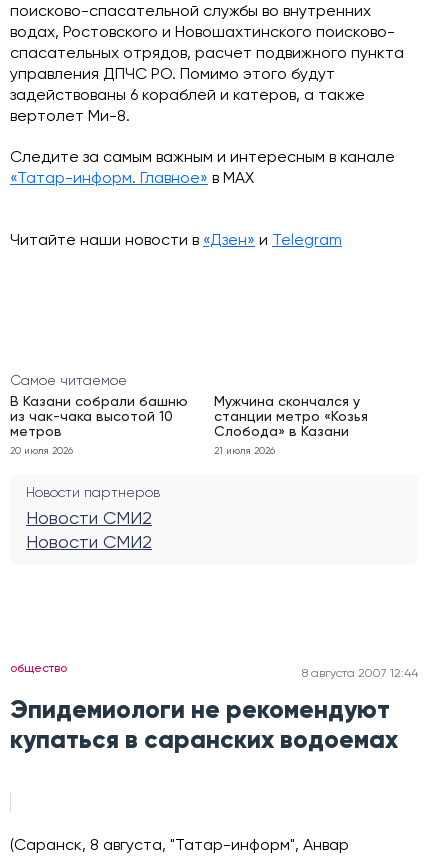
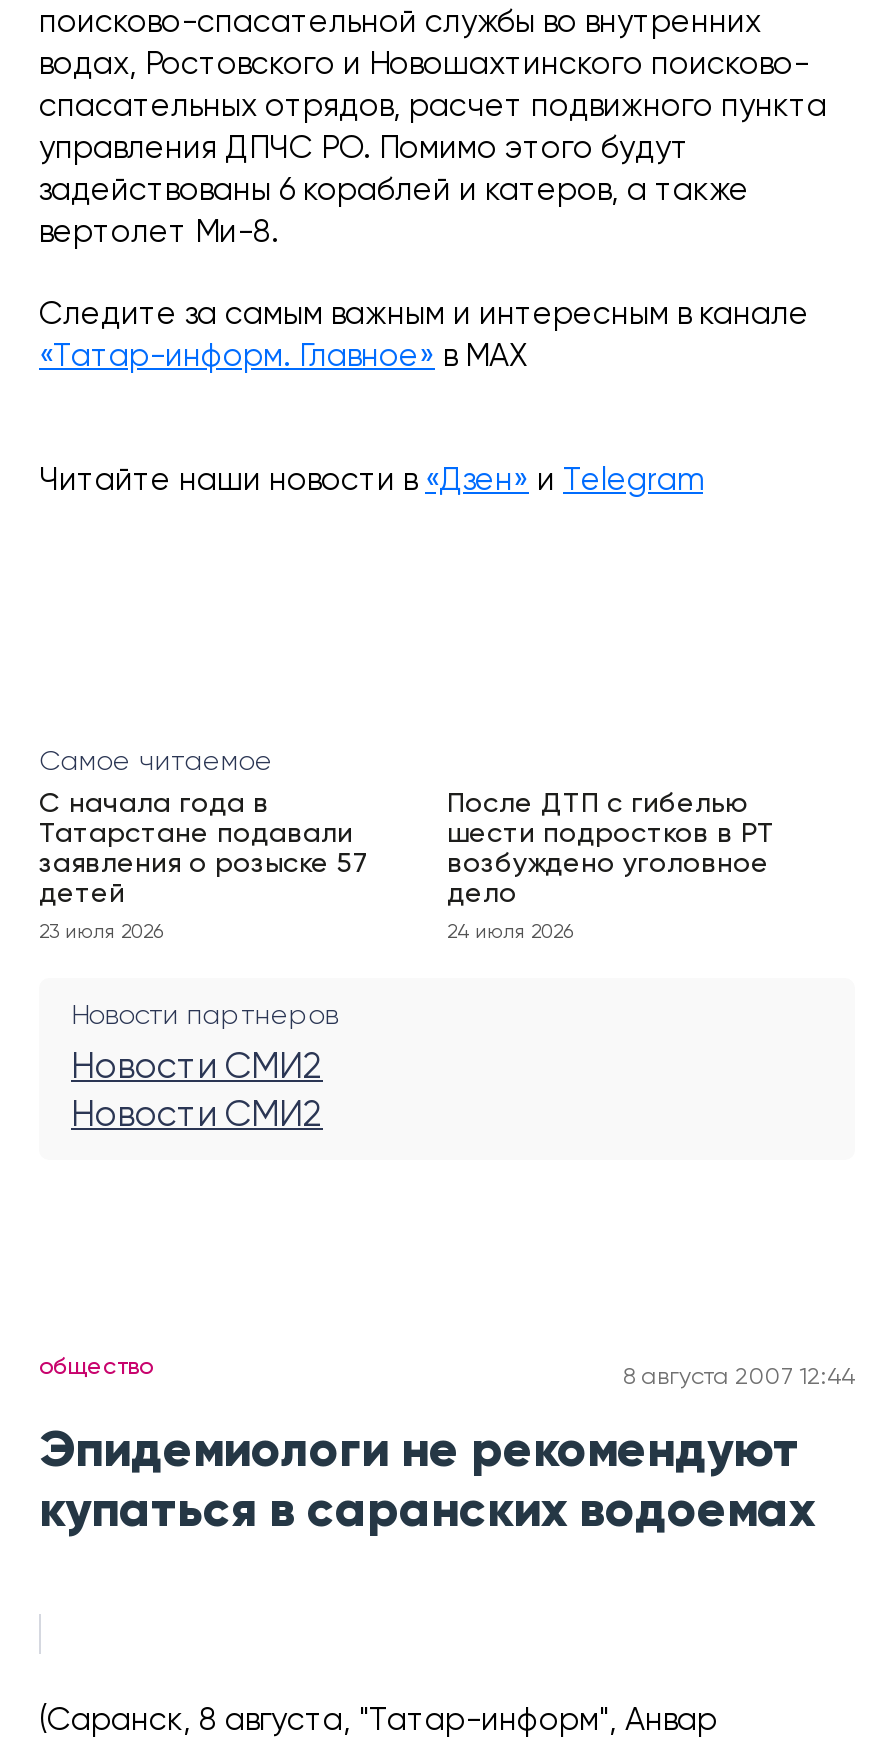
[10,395,188,439] В Казани собрали башню | из чак-чака высотой 10 | метров -> [39,790,369,908] С начала года в | Татарстане подавали | заявления о розыске 57 | детей
[214,395,368,439] Мужчина скончался у | станции метро «Козья | Слобода» в Казани -> [447,790,775,908] После ДТП с гибелью | шести подростков в РТ | возбуждено уголовное | дело
[10,446,73,456] 20 июля 2026 -> [39,922,163,942] 23 июля 2026
[214,446,275,456] 21 июля 2026 -> [447,922,573,942] 24 июля 2026

